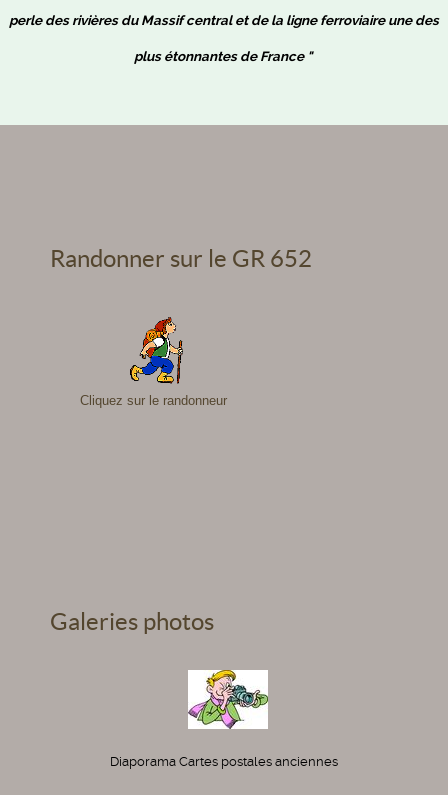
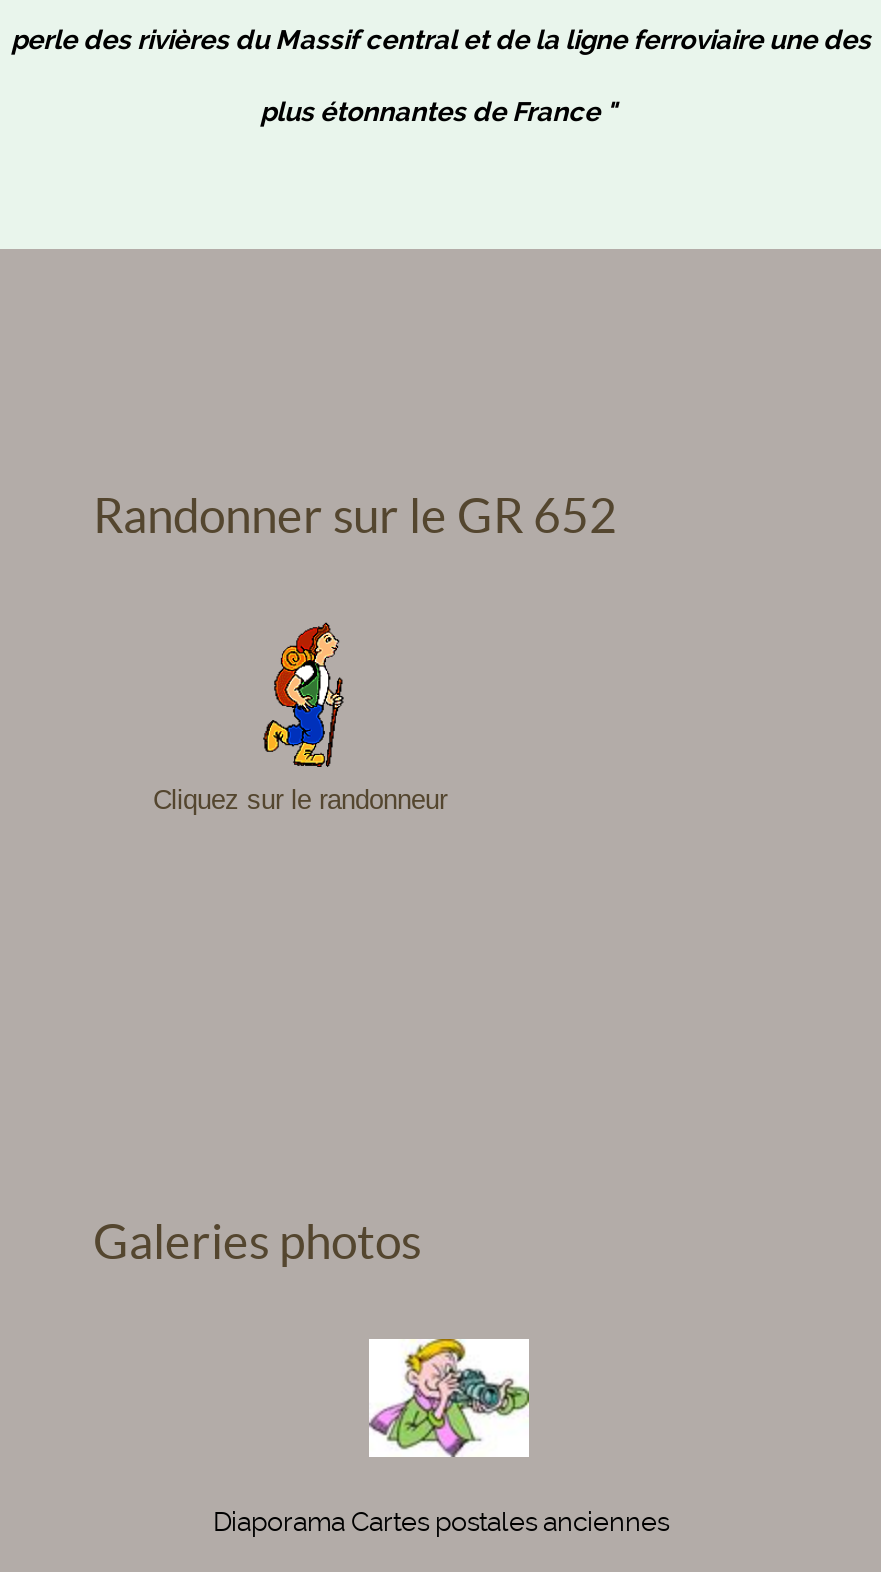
[129,312,184,384] [image] -> [253,621,359,769] [image]

